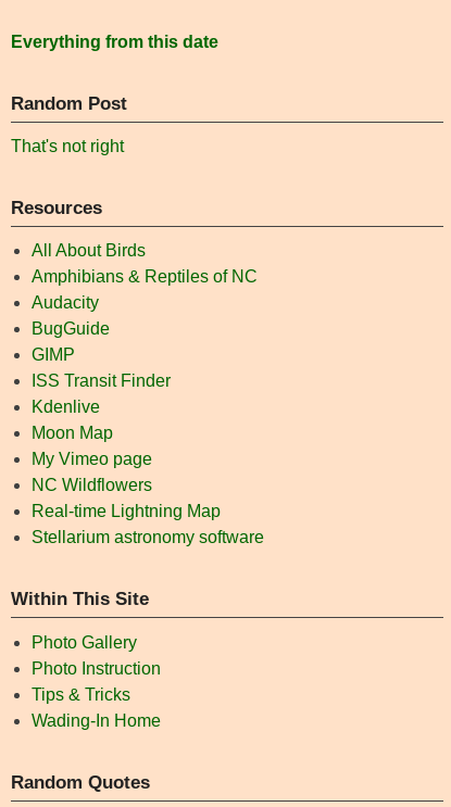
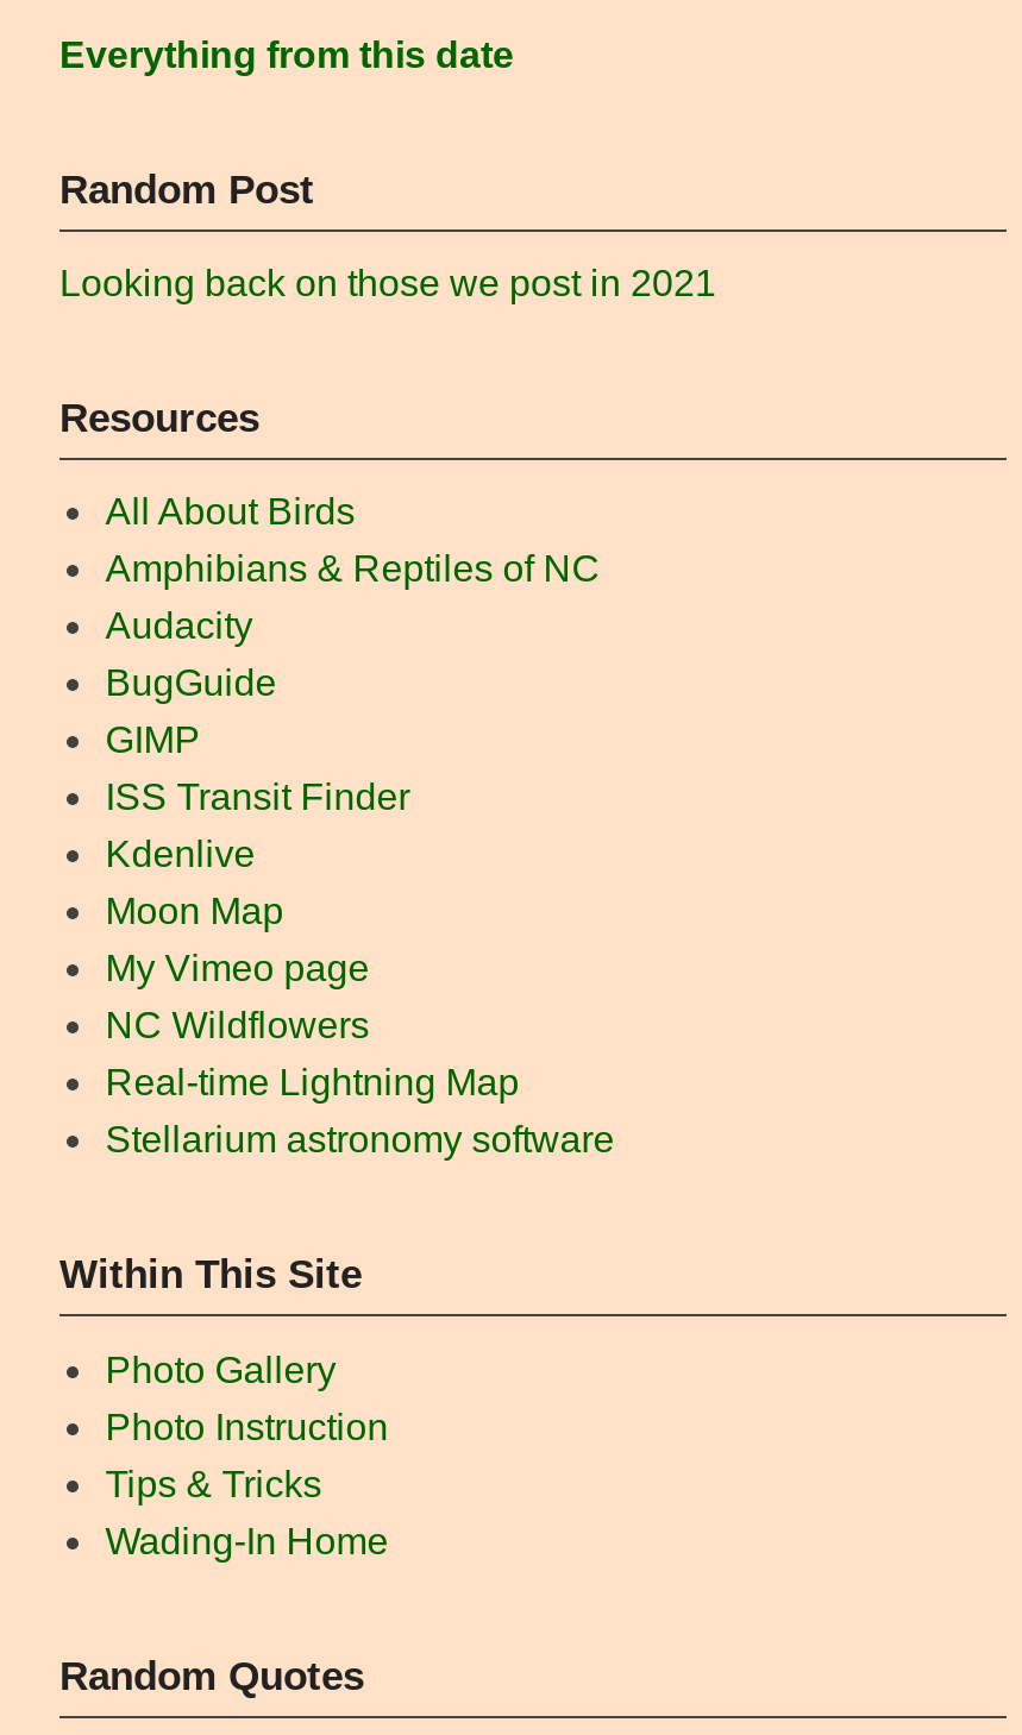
[11,137,124,155] That's not right -> [59,263,716,303] Looking back on those we post in 2021

